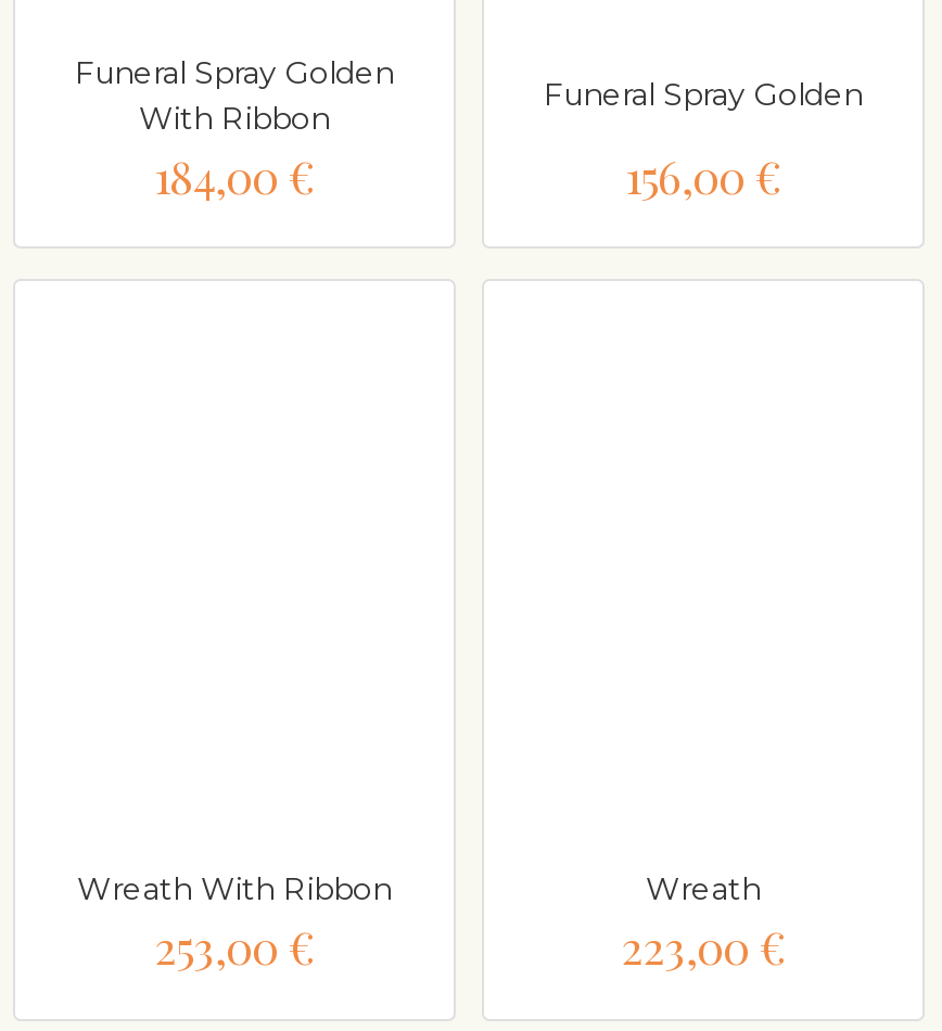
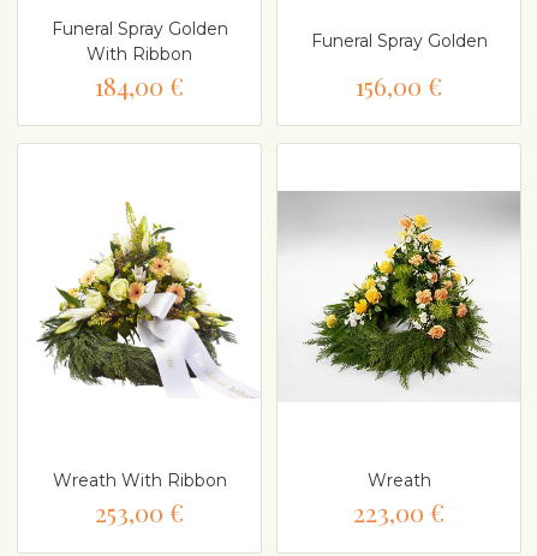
none -> [36,201,247,397] [image]
none -> [278,191,520,391] [image]

